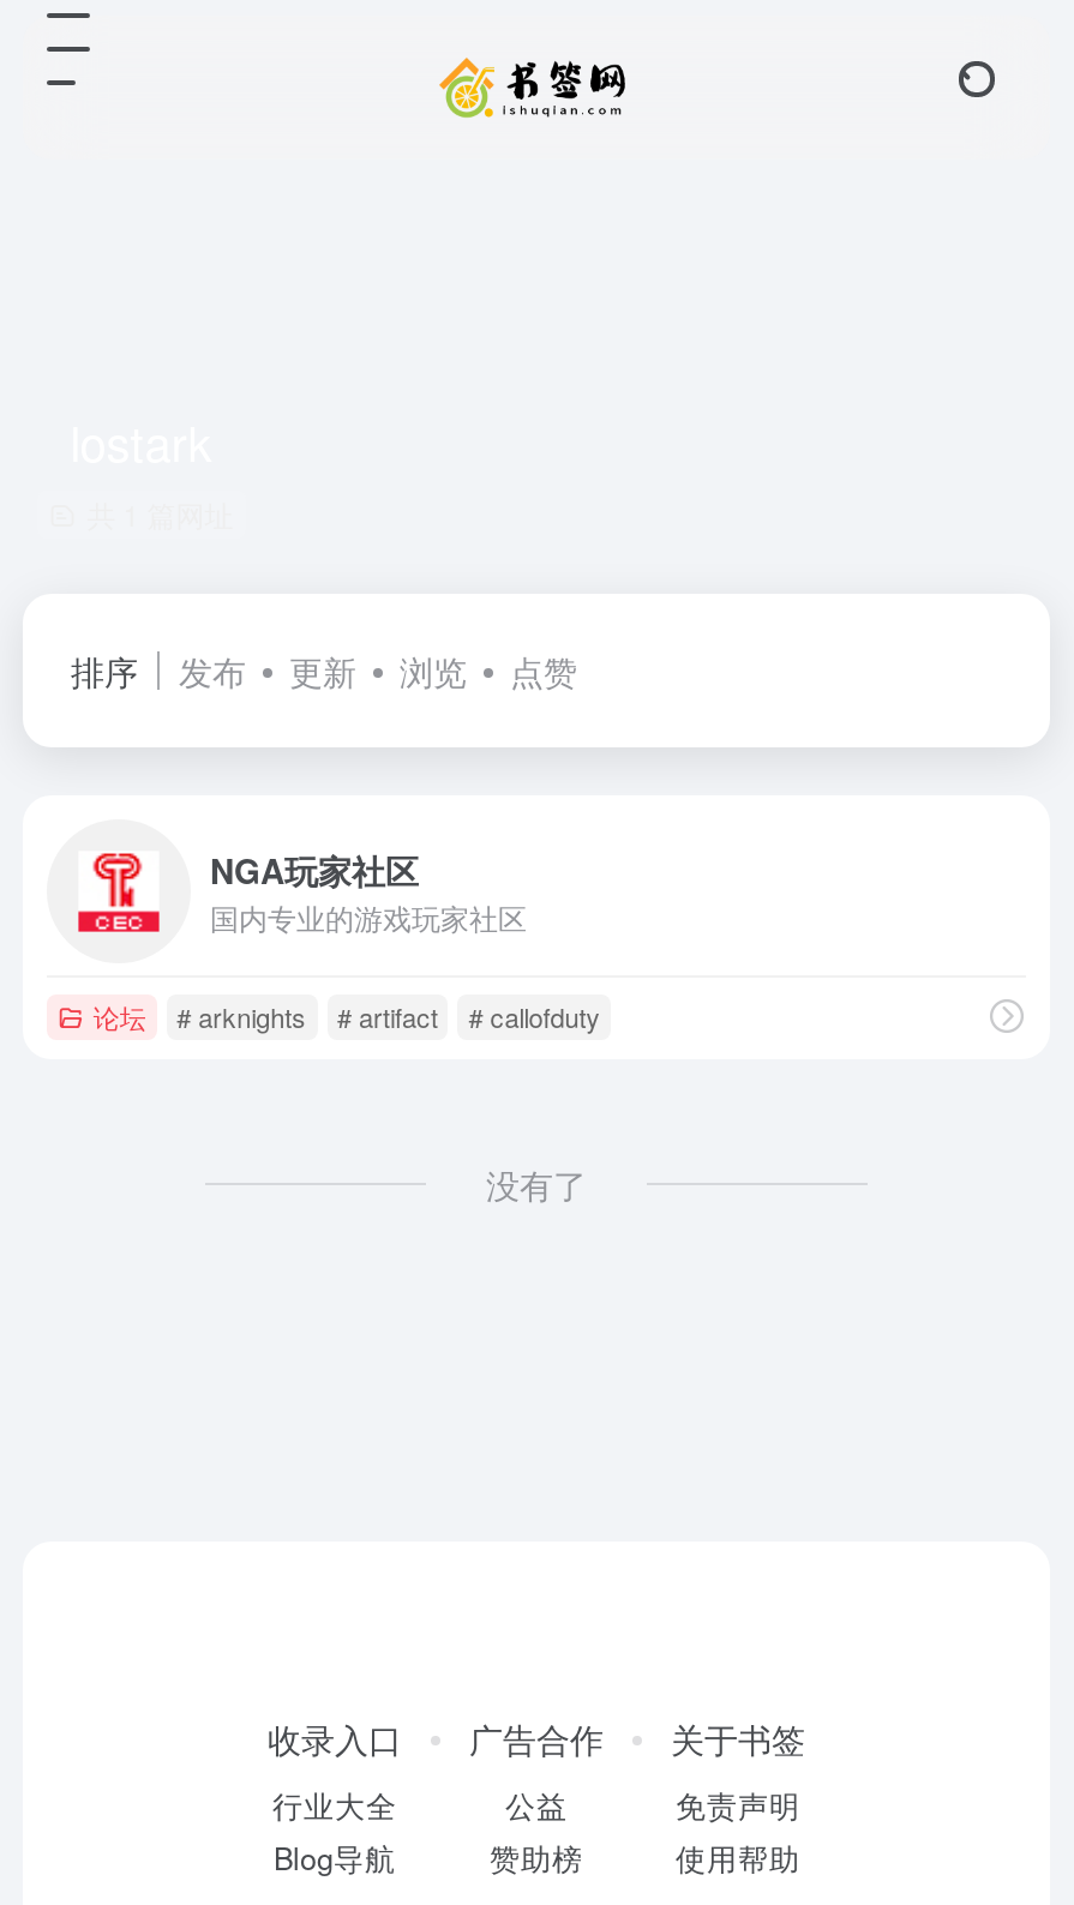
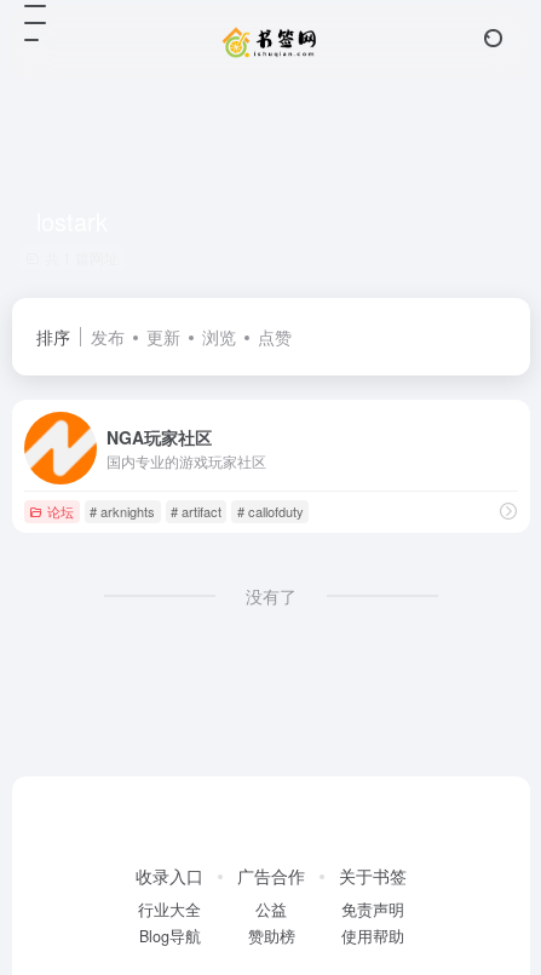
[47,819,191,963] [image] -> [23,411,98,486] [image]

